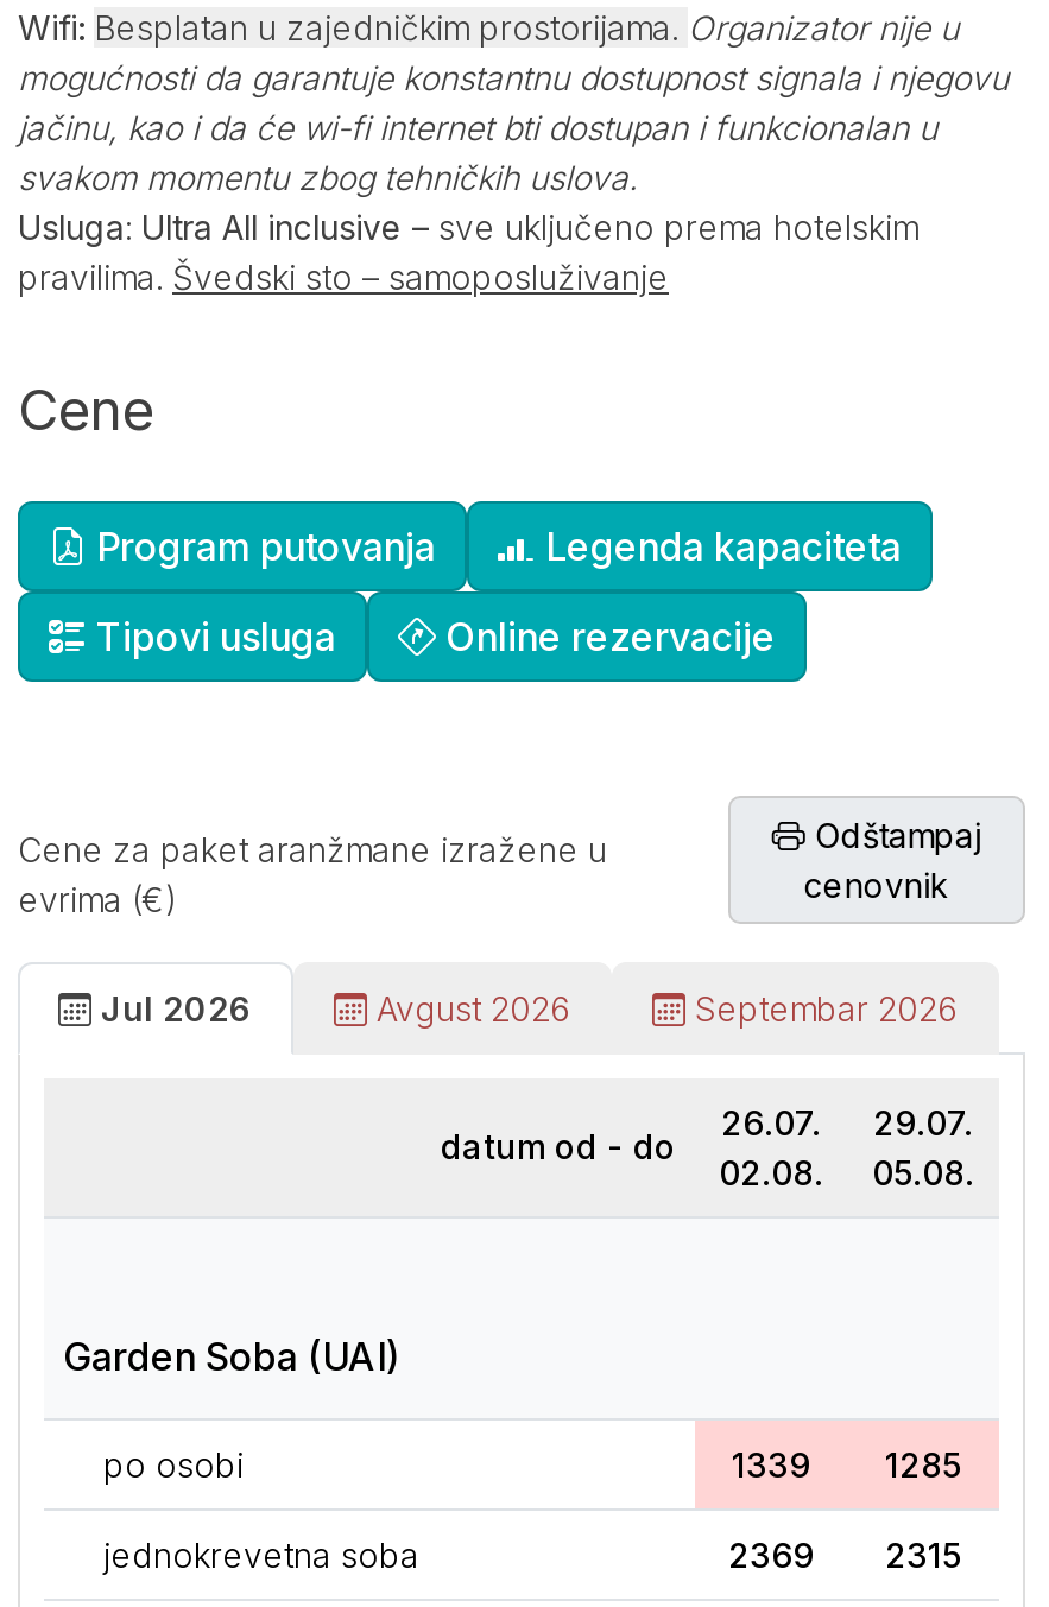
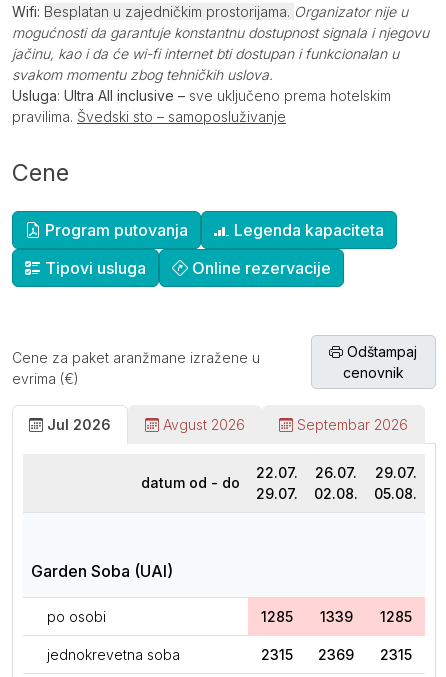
none -> [256,464,298,502] 22.07. | 29.07.
none -> [261,608,293,625] 1285
none -> [261,646,293,663] 2315

